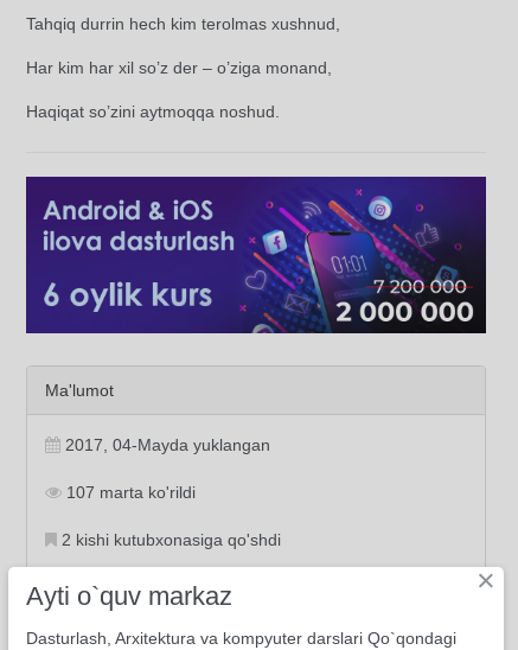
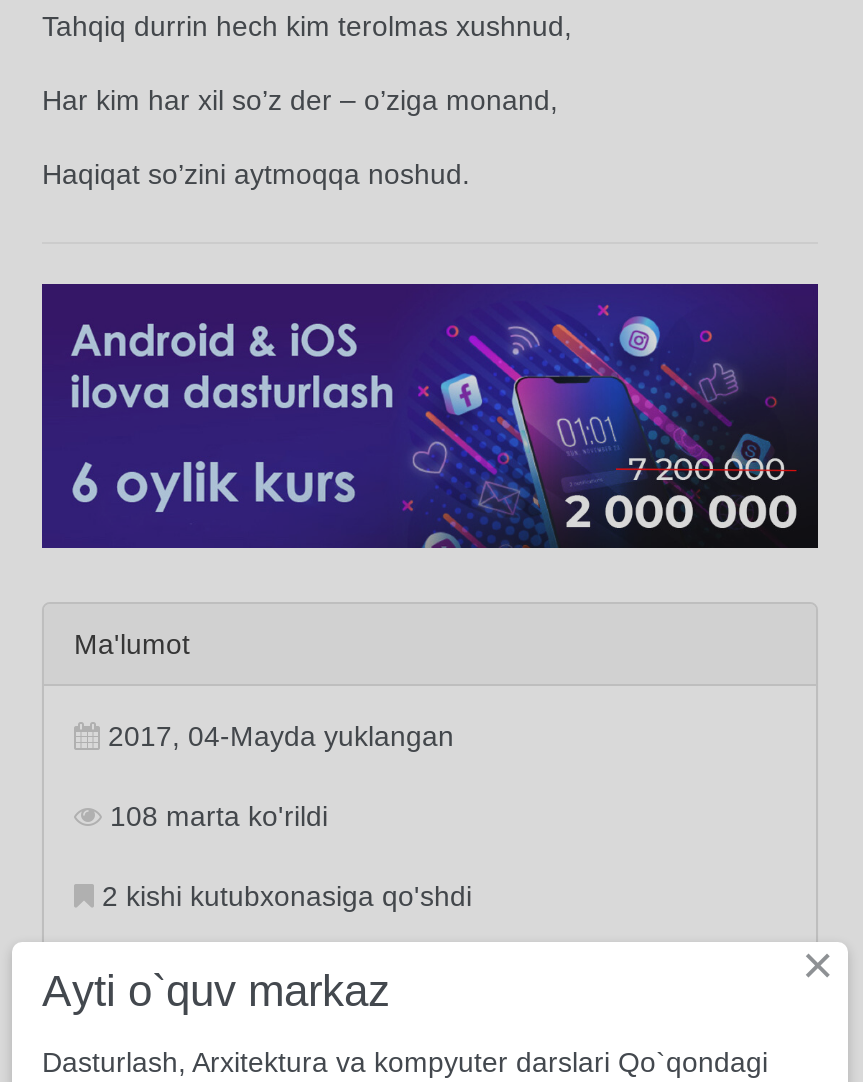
[62,483,196,502] 107 marta ko'rildi -> [102,800,328,832] 108 marta ko'rildi

